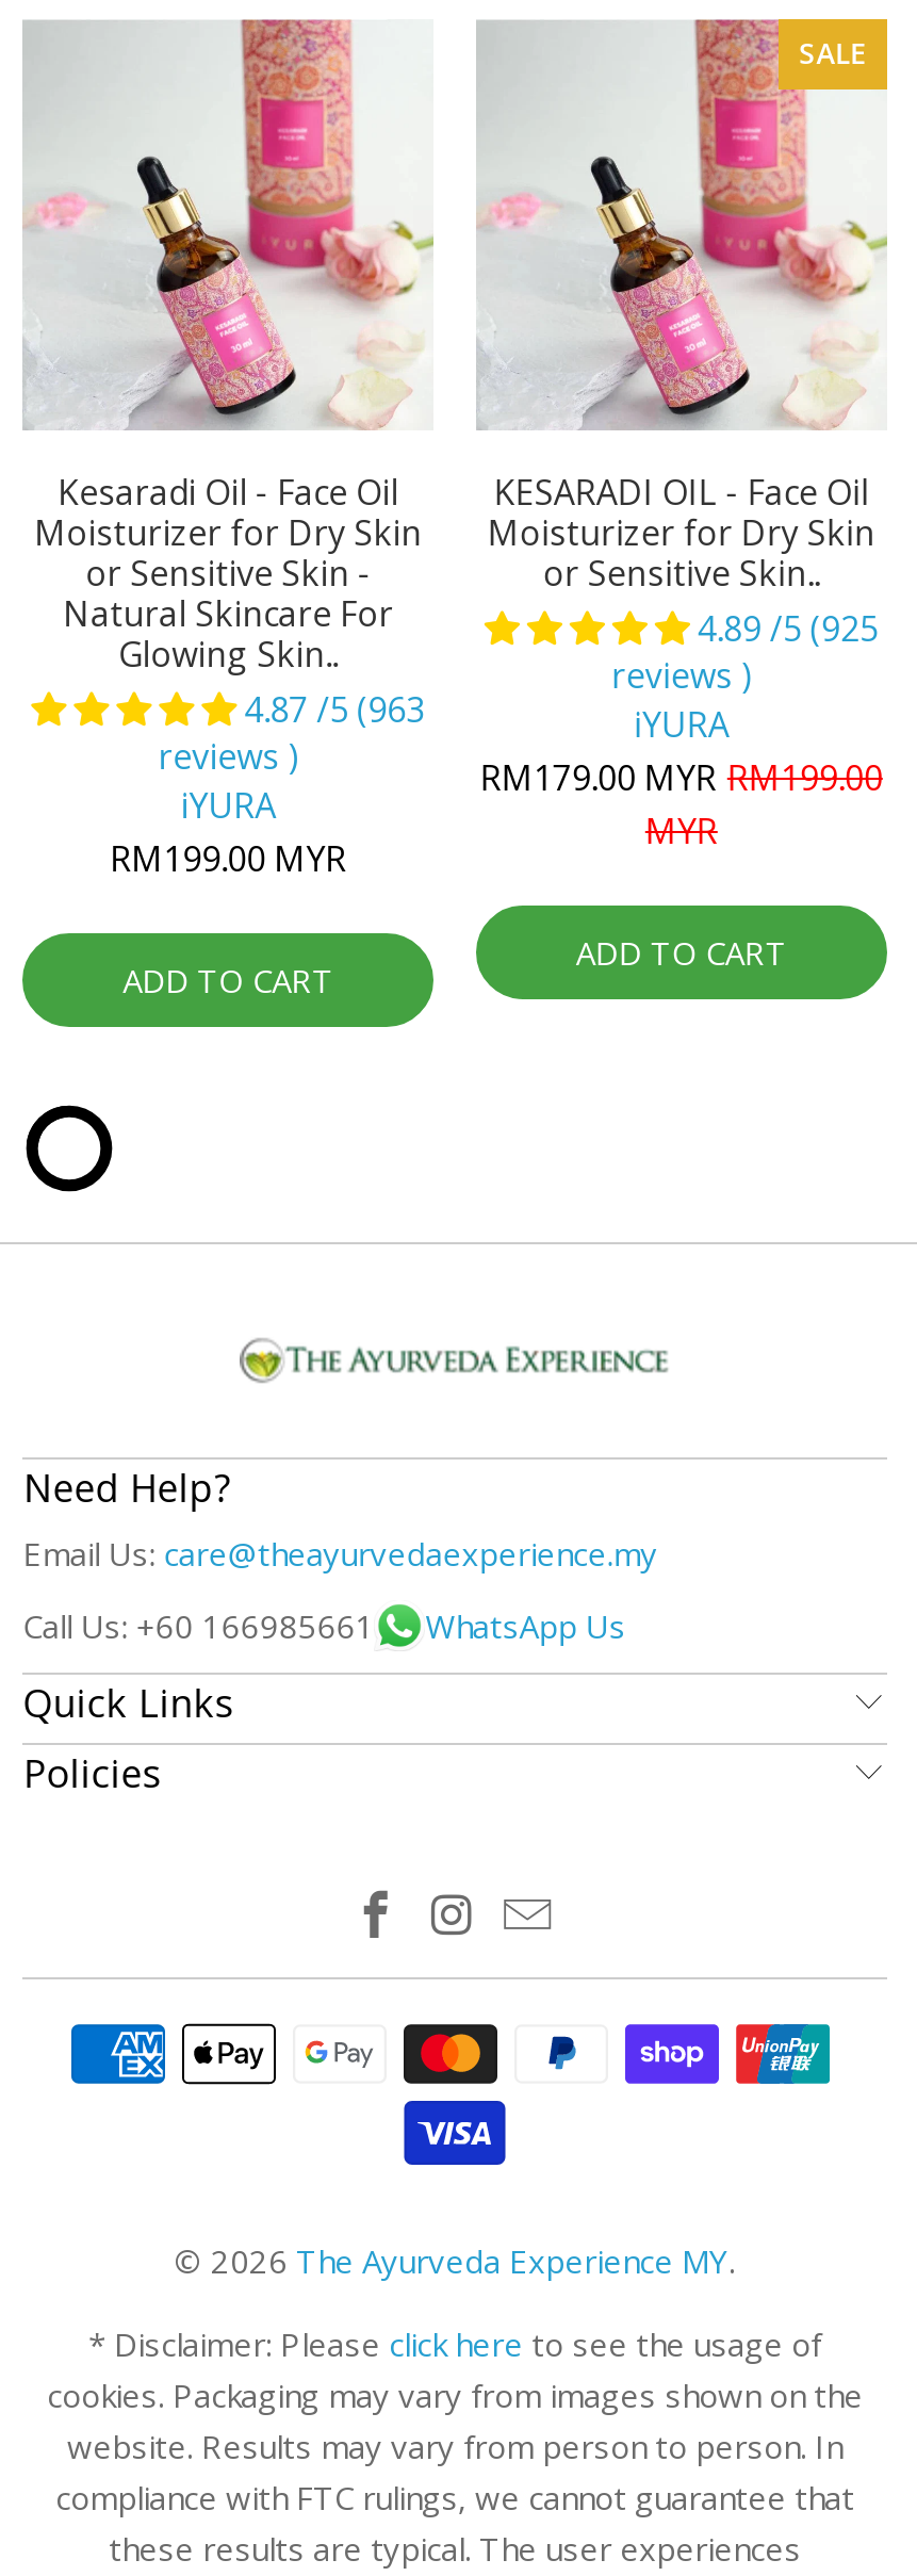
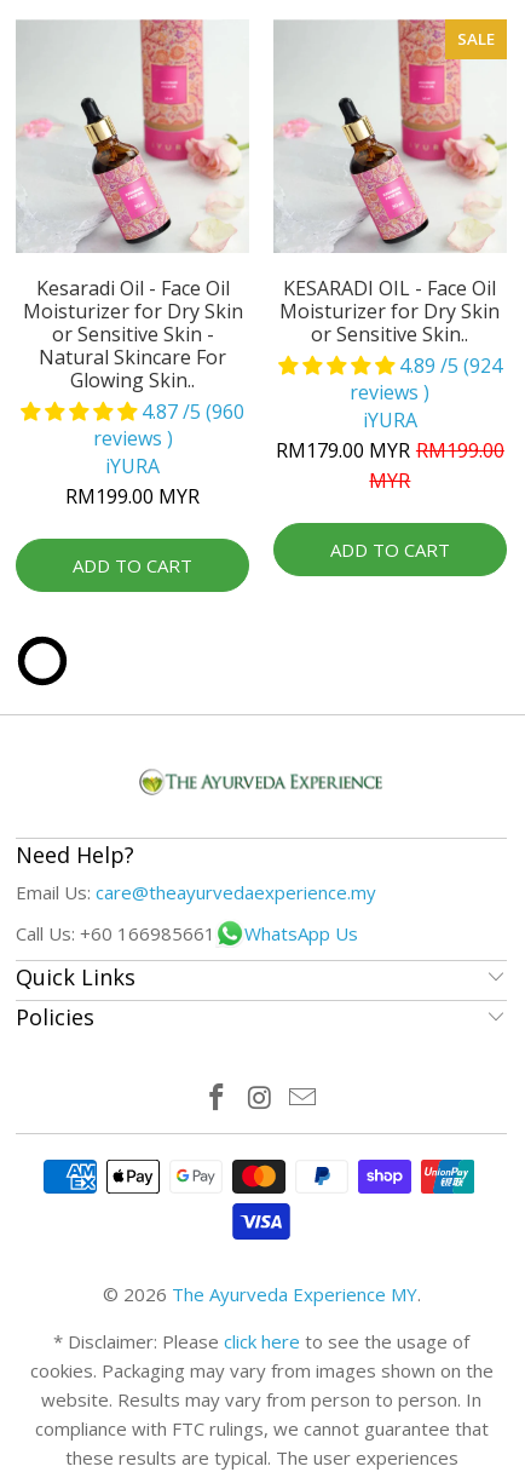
[697,606,878,653] 4.89 /5 (925 -> [399,353,502,379] 4.89 /5 (924
[244,687,425,734] 4.87 /5 (963 -> [142,399,244,425] 4.87 /5 (960

